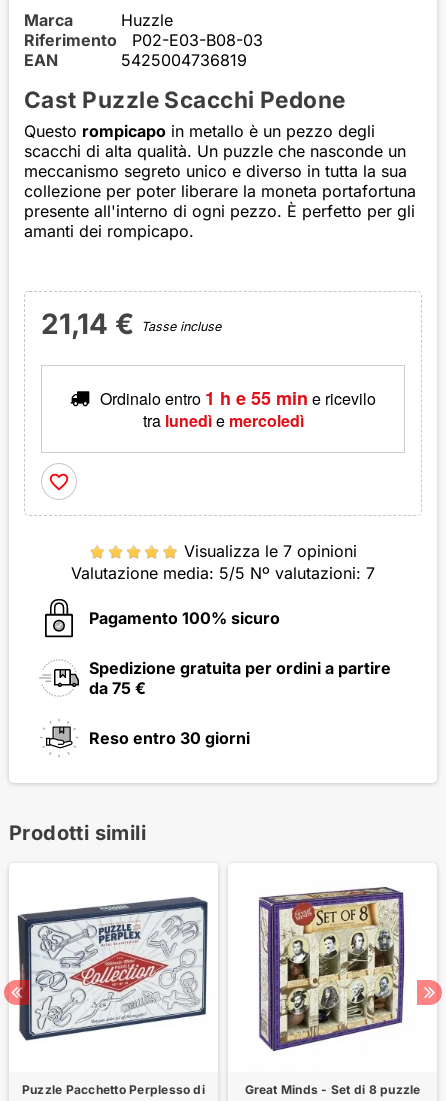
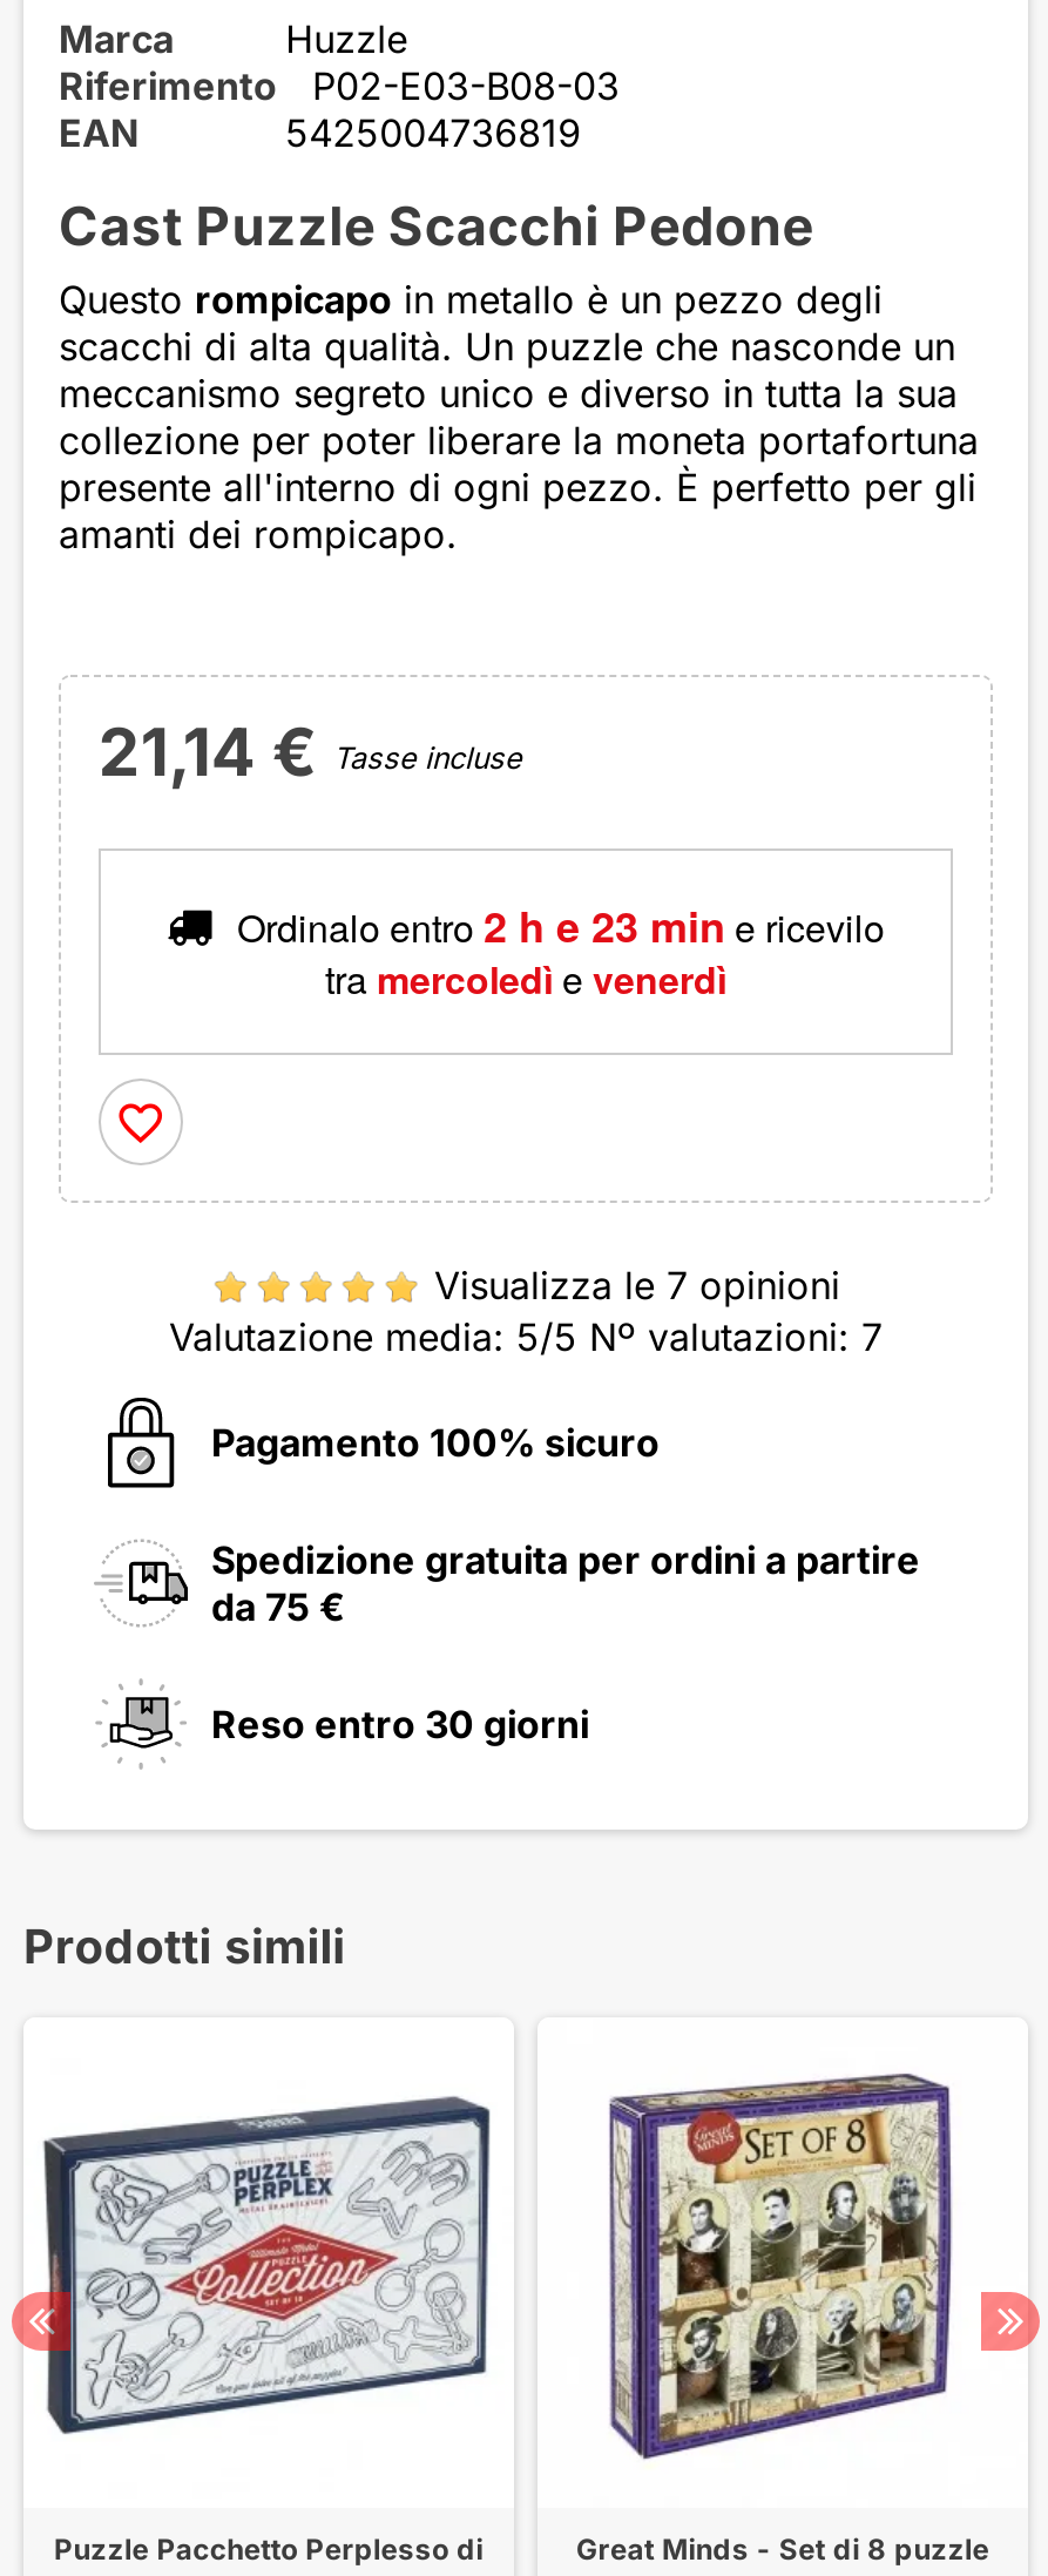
[100,385,376,411] Ordinalo entro 1 h e 55 min e ricevilo -> [237,896,885,957] Ordinalo entro 2 h e 23 min e ricevilo
[142,409,303,432] tra lunedì e mercoledì -> [325,953,726,1007] tra mercoledì e venerdì

